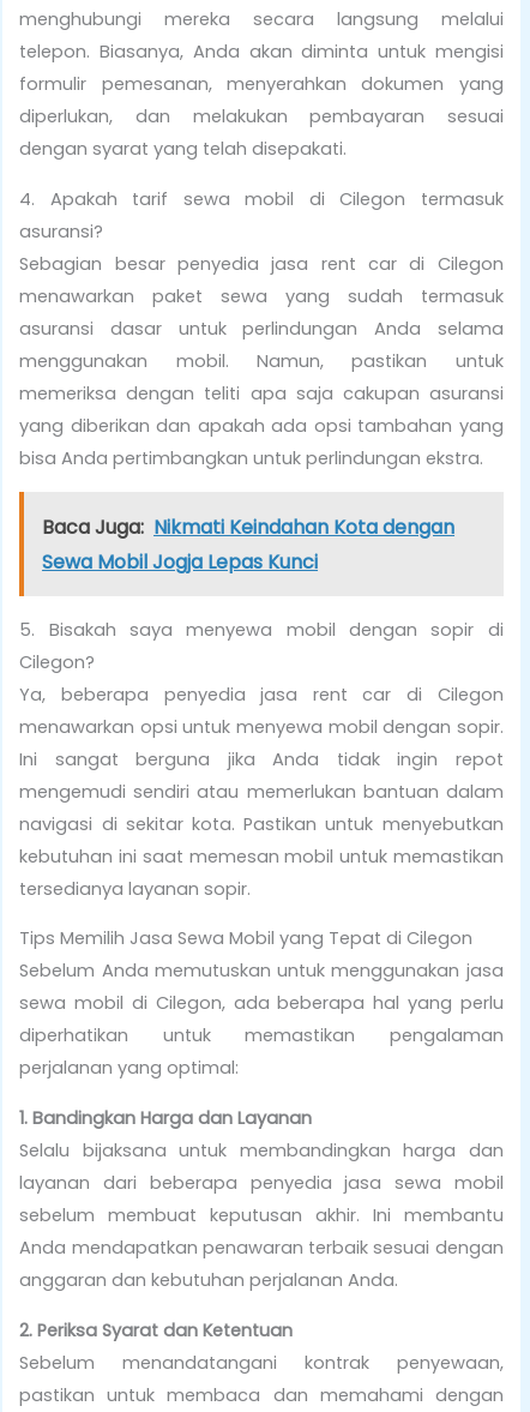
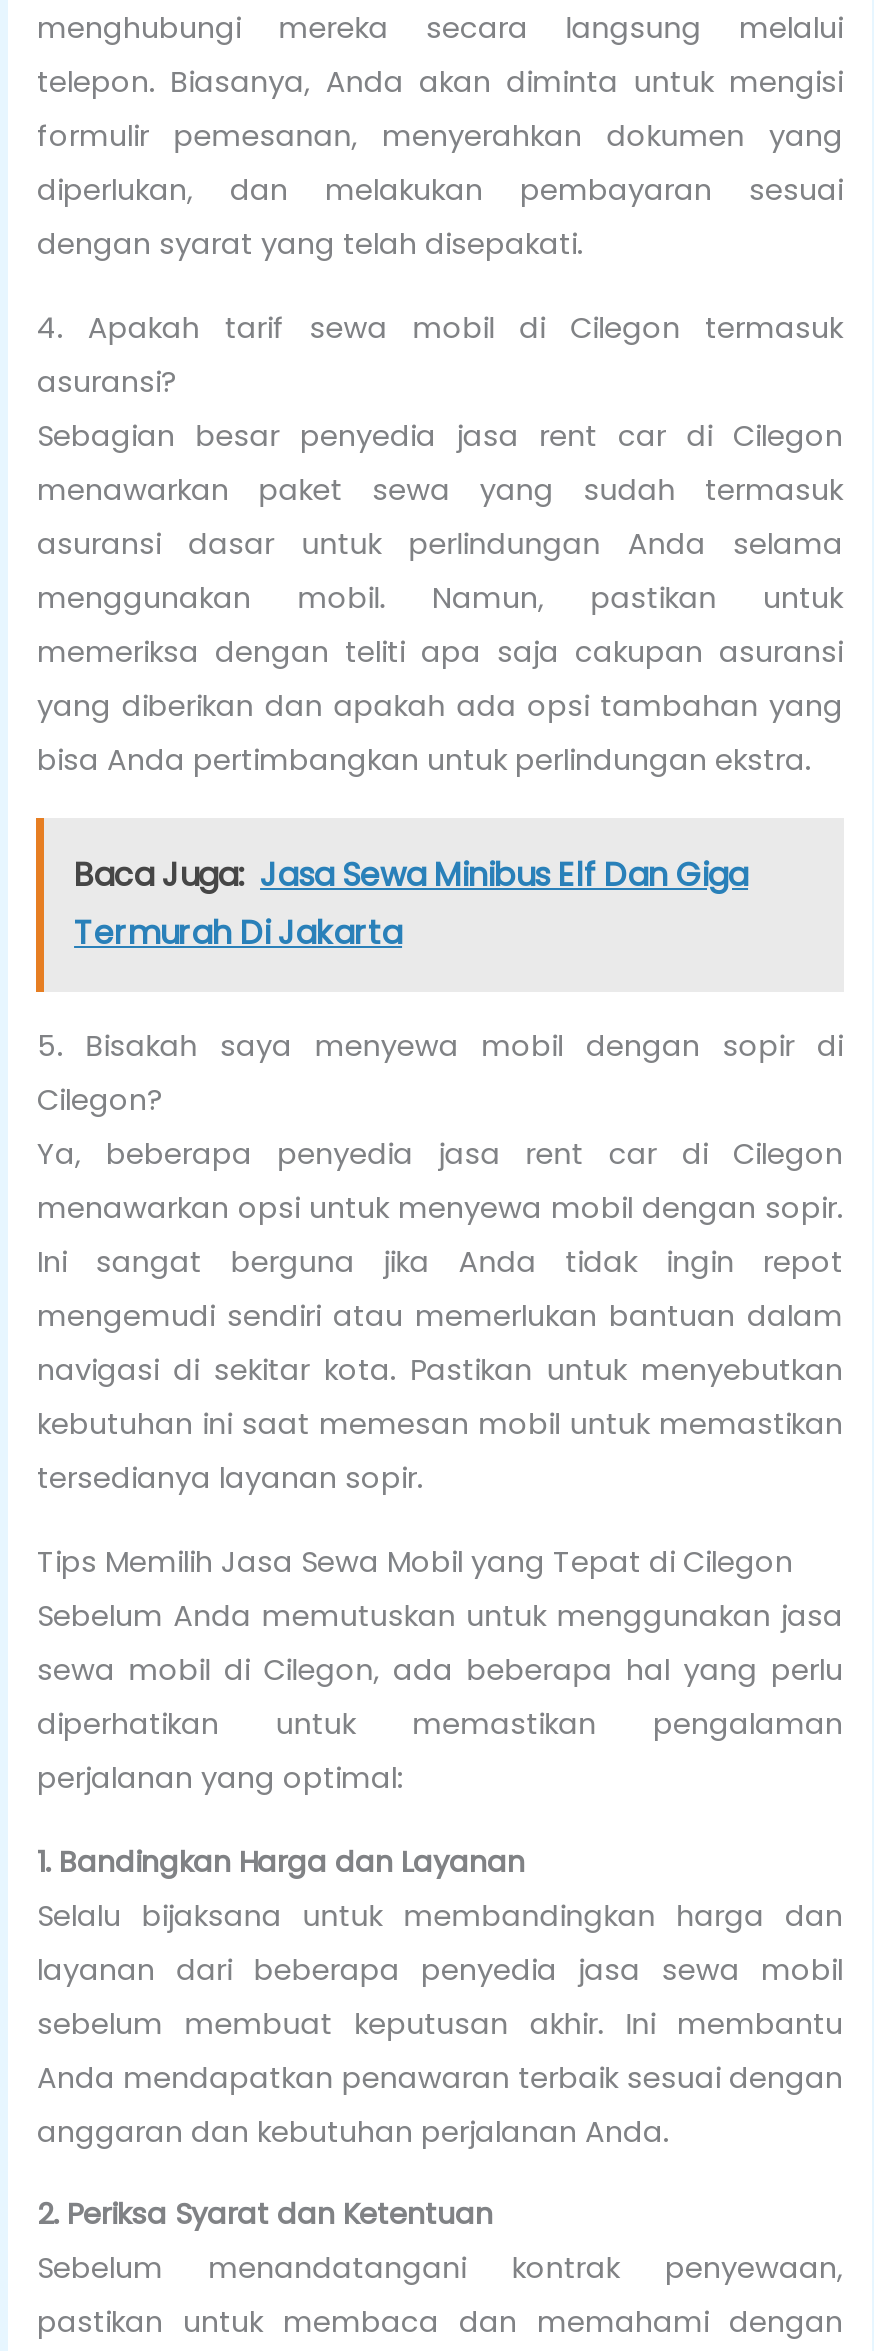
[42,513,454,575] Baca Juga: Nikmati Keindahan Kota dengan | Sewa Mobil Jogja Lepas Kunci -> [74,852,748,956] Baca Juga: Jasa Sewa Minibus Elf Dan Giga | Termurah Di Jakarta

